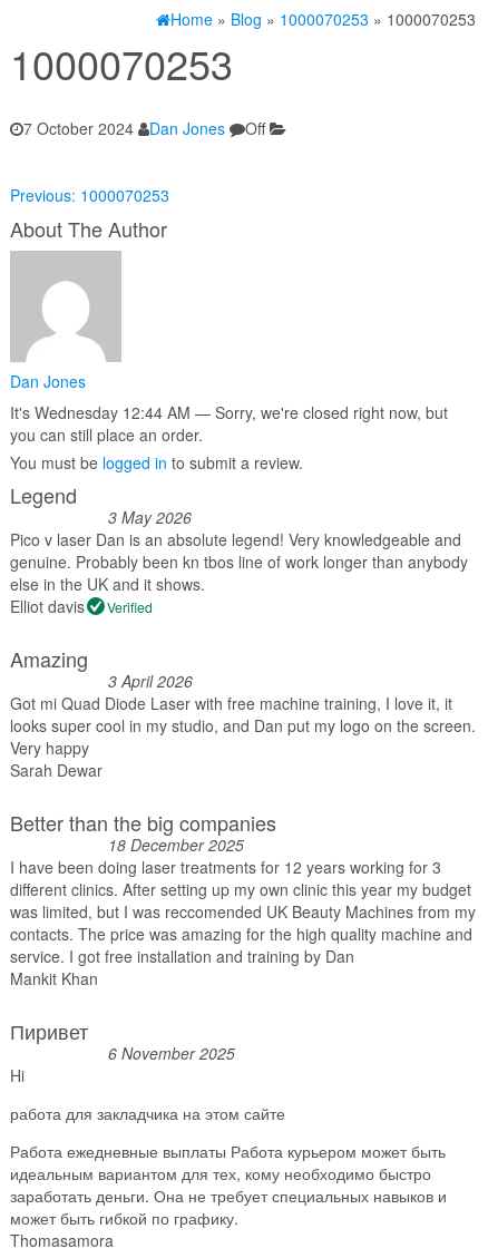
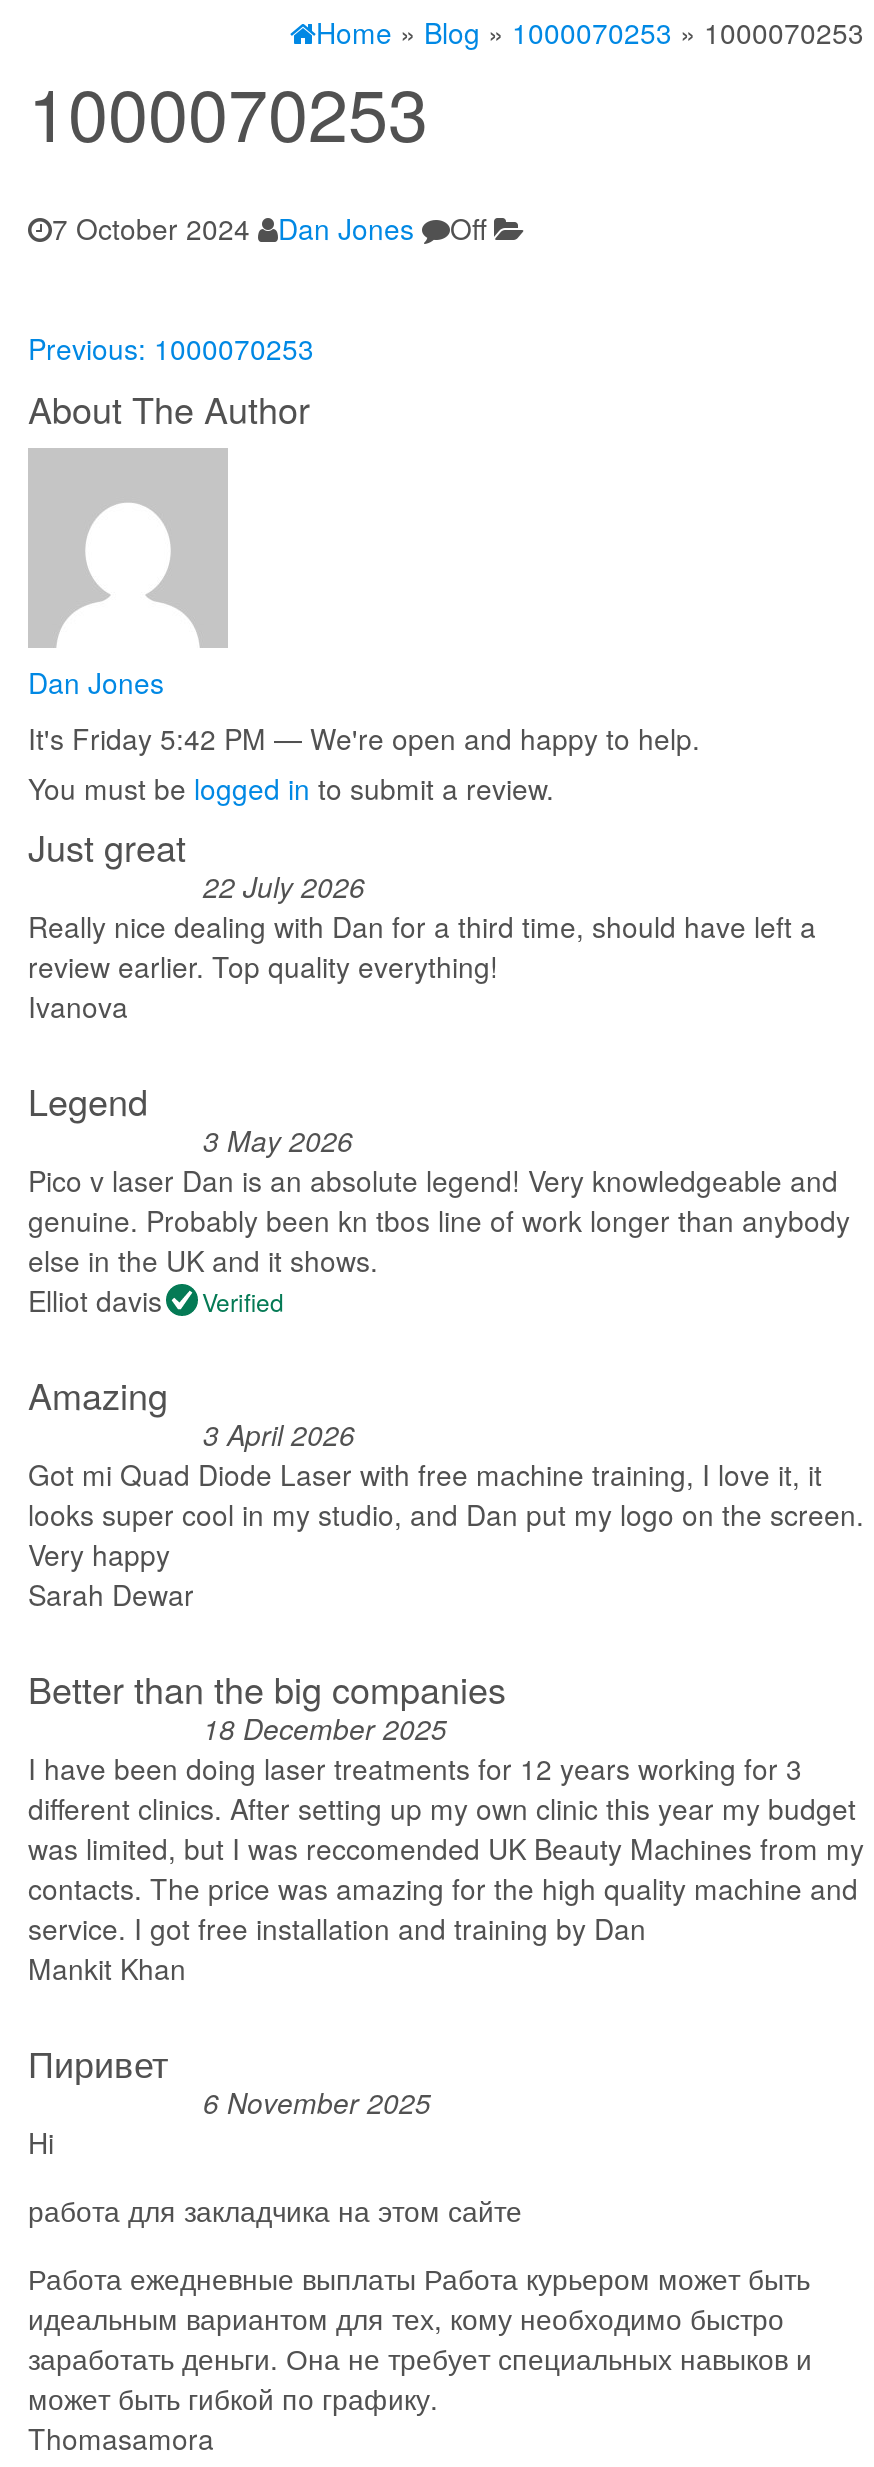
[10,401,448,446] It's Wednesday 12:44 AM — Sorry, we're closed right now, but | you can still place an order. -> [28,718,700,758] It's Friday 5:42 PM — We're open and happy to help.
moved [10,451,303,474] -> [28,768,554,808]: You must be logged in to submit a review.
none -> [28,820,816,1026] Just great | 22 July 2026 | Really nice dealing with Dan for a third time, should have left a | review earlier. Top quality everything! | Ivanova

